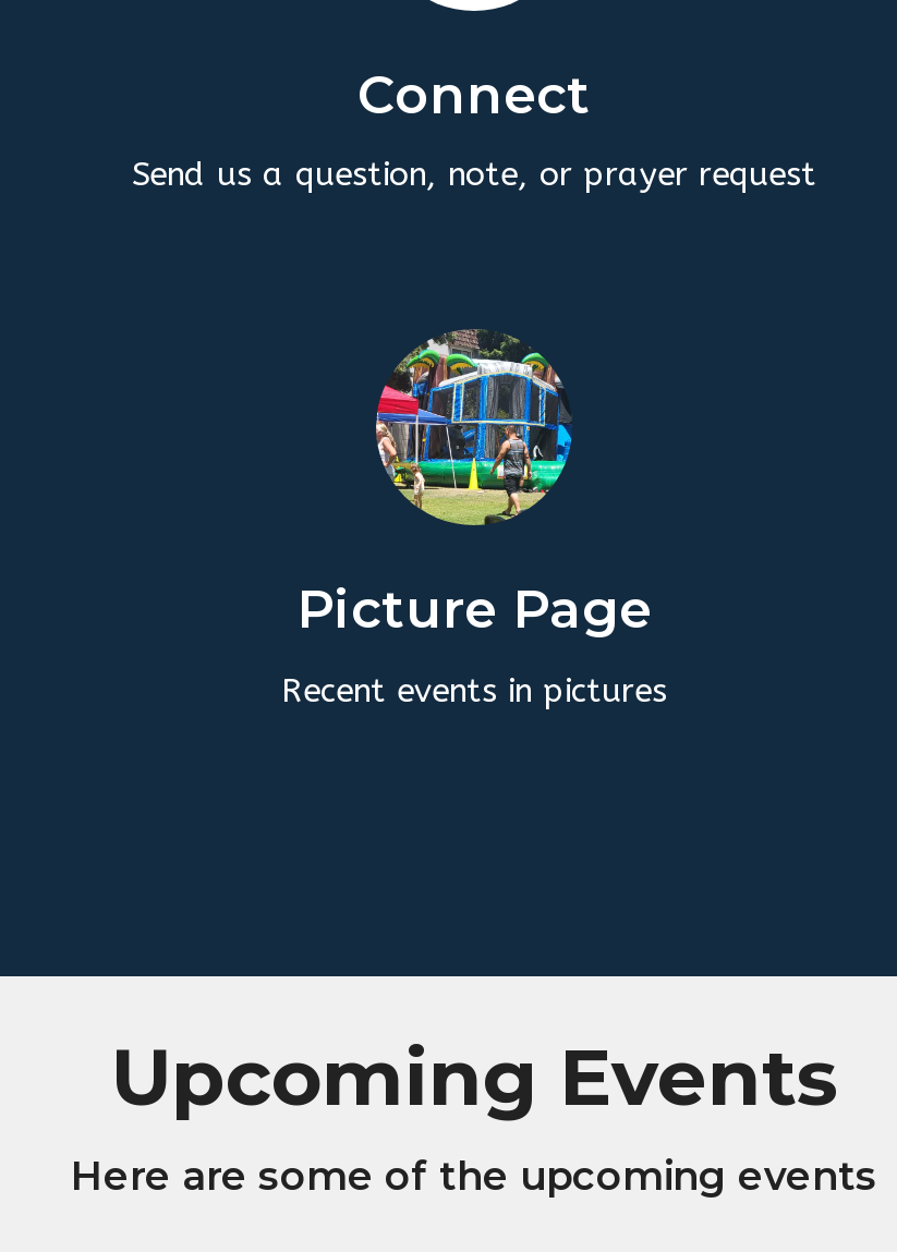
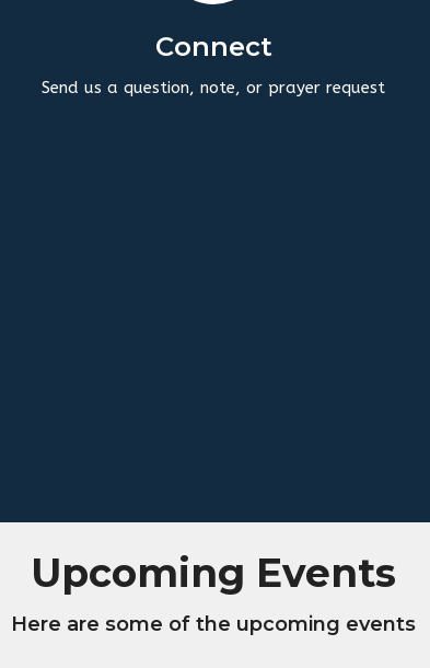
[281,329,667,709] [image] | Picture Page | Recent events in pictures -> none

